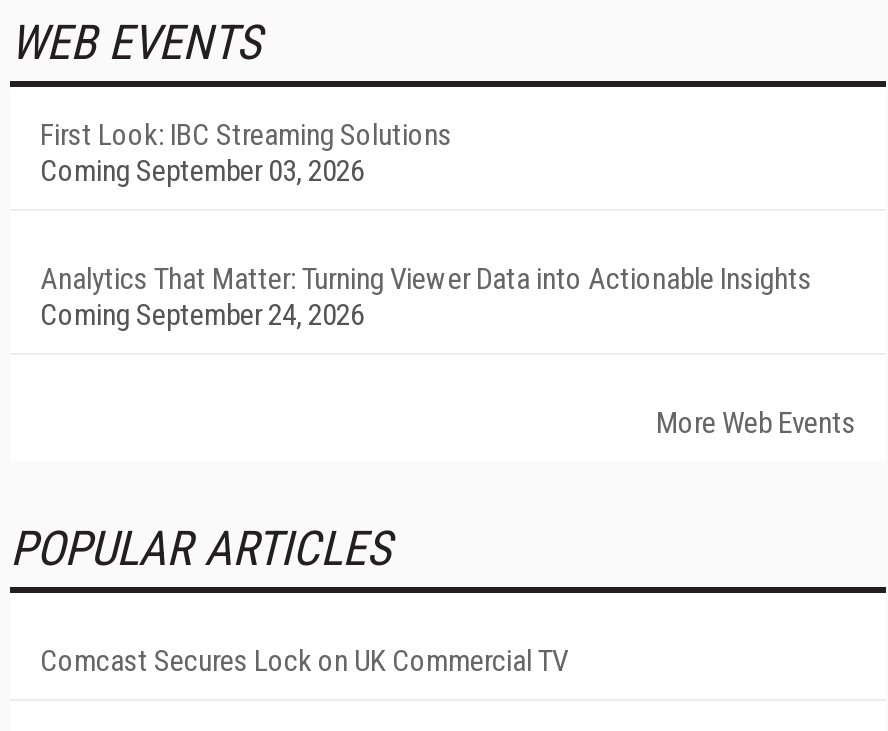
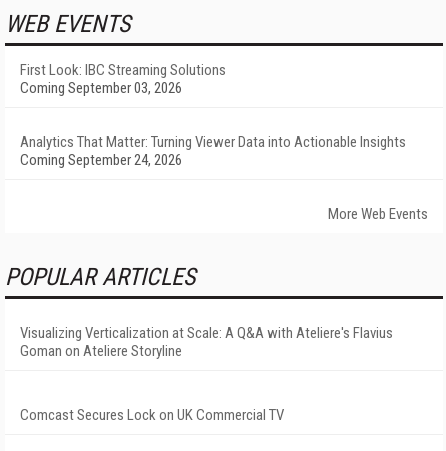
none -> [20,324,393,360] Visualizing Verticalization at Scale: A Q&A with Ateliere's Flavius | Goman on Ateliere Storyline

